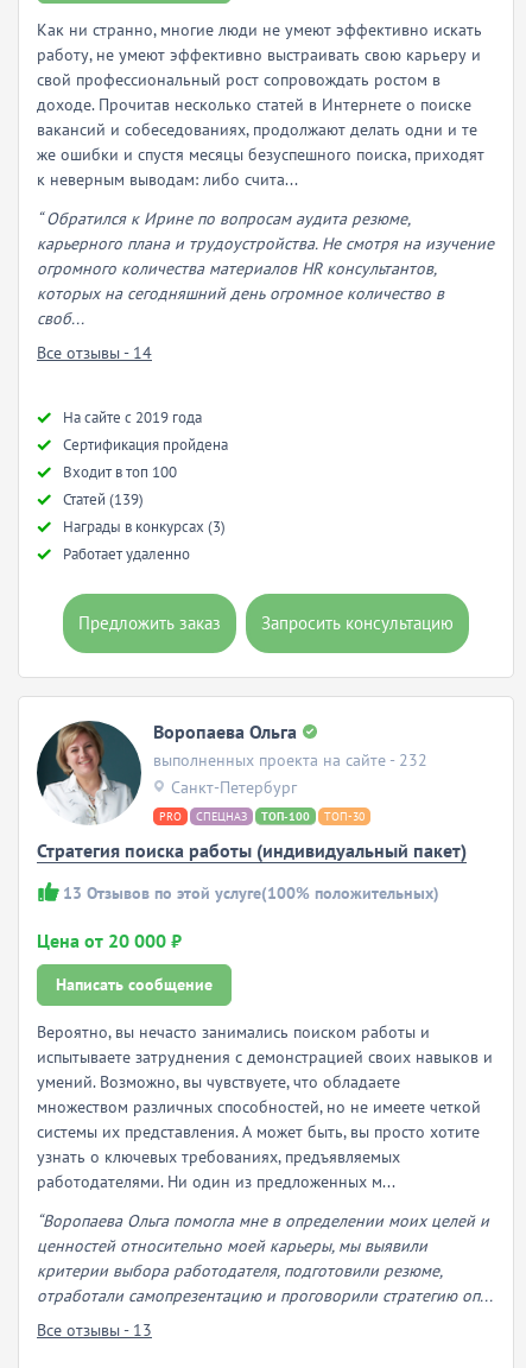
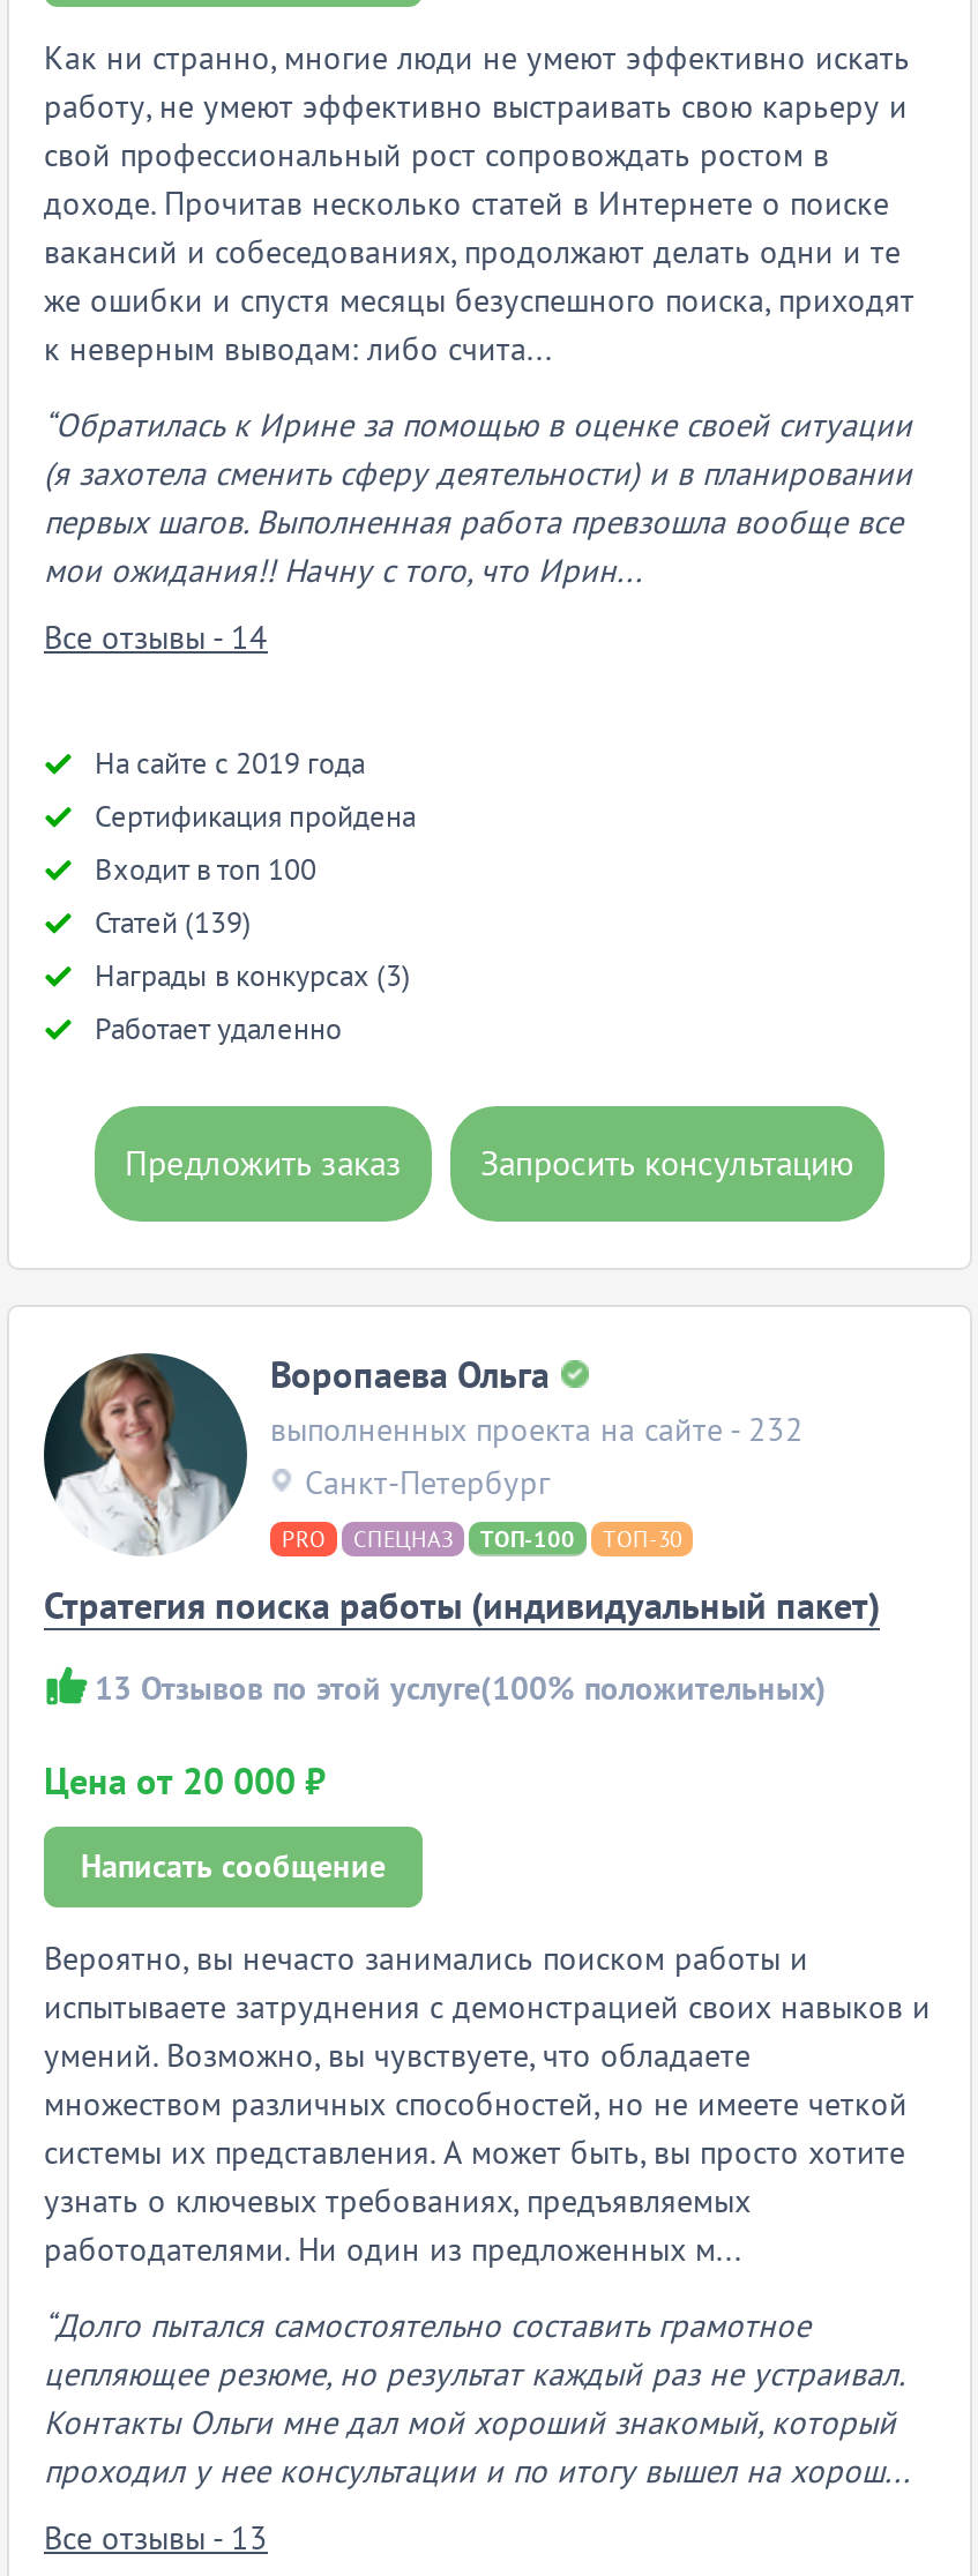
[37,207,494,329] “ Обратился к Ирине по вопросам аудита резюме, | карьерного плана и трудоустройства. Не смотря на изучение | огромного количества материалов HR консультантов, | которых на сегодняшний день огромное количество в | своб... -> [44,403,912,590] “Обратилась к Ирине за помощью в оценке своей ситуации | (я захотела сменить сферу деятельности) и в планировании | первых шагов. Выполненная работа превзошла вообще все | мои ожидания!! Начну с того, что Ирин...
[37,1210,493,1306] “Воропаева Ольга помогла мне в определении моих целей и | ценностей относительно моей карьеры, мы выявили | критерии выбора работодателя, подготовили резюме, | отработали самопрезентацию и проговорили стратегию оп... -> [44,2304,910,2491] “Долго пытался самостоятельно составить грамотное | цепляющее резюме, но результат каждый раз не устраивал. | Контакты Ольги мне дал мой хороший знакомый, который | проходил у нее консультации и по итогу вышел на хорош...

